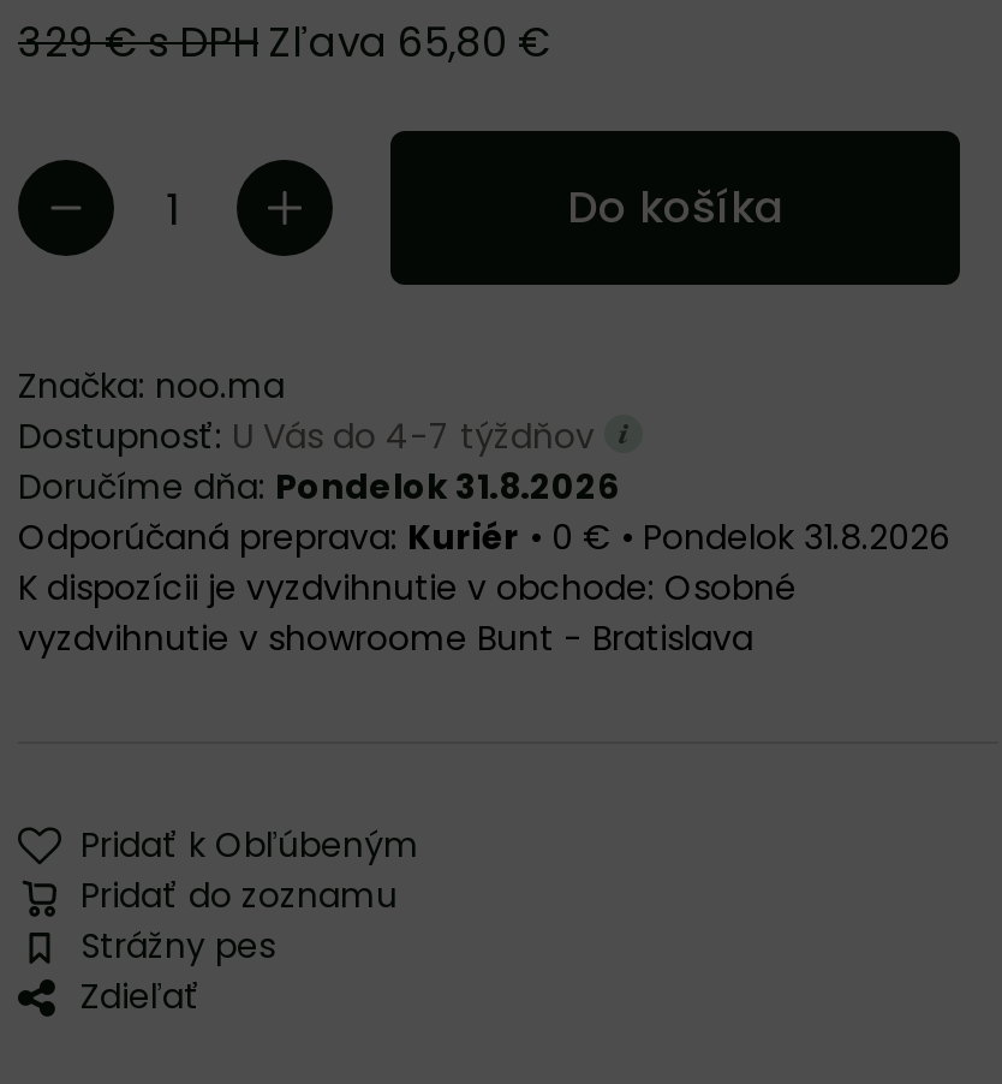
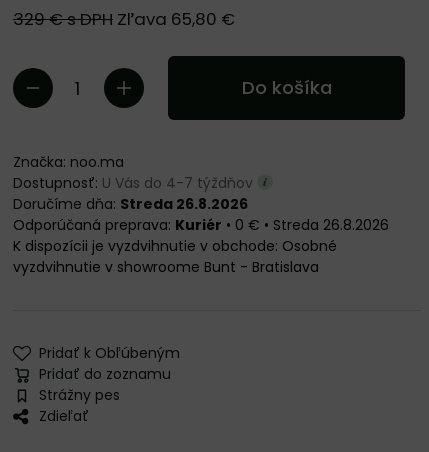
[18,463,619,511] Doručíme dňa: Pondelok 31.8.2026 -> [13,194,248,214] Doručíme dňa: Streda 26.8.2026
[407,513,950,561] Kuriér • 0 € • Pondelok 31.8.2026 -> [175,215,389,235] Kuriér • 0 € • Streda 26.8.2026

